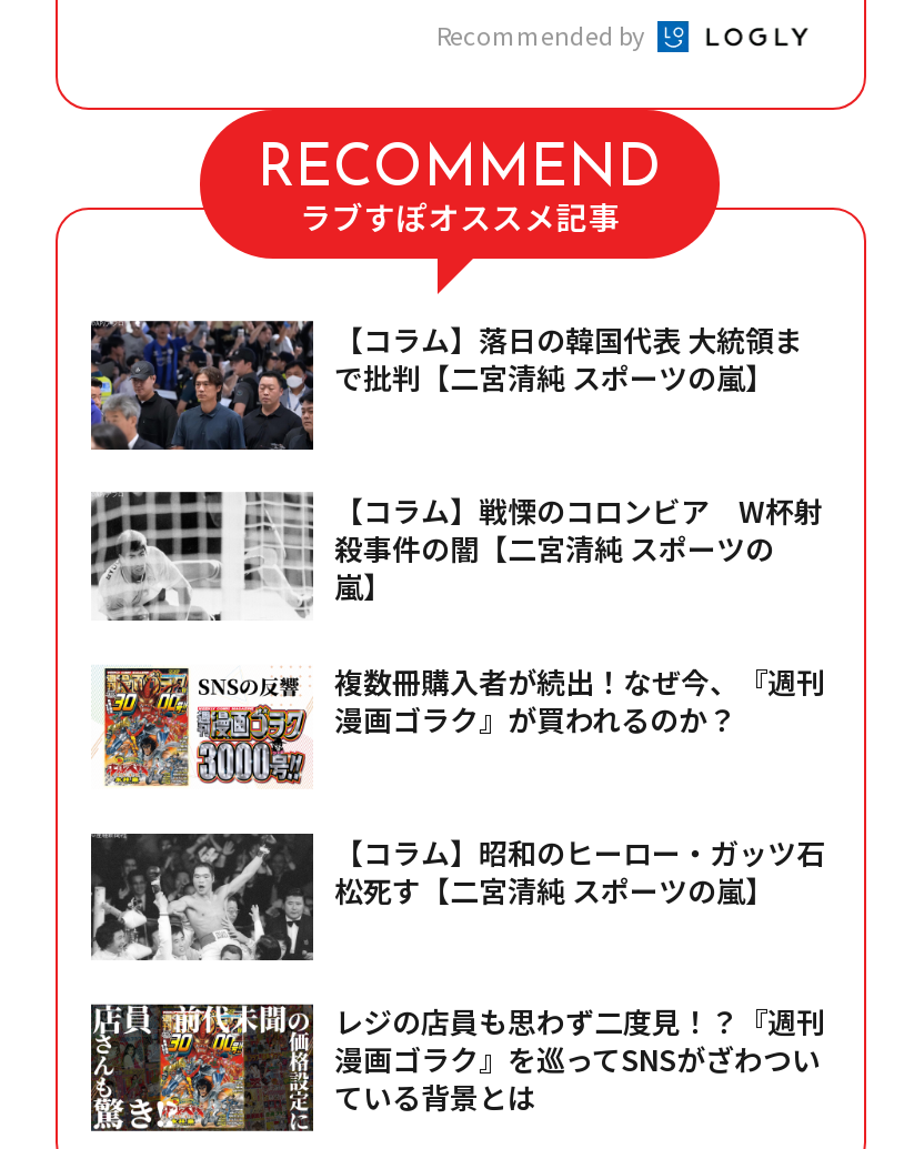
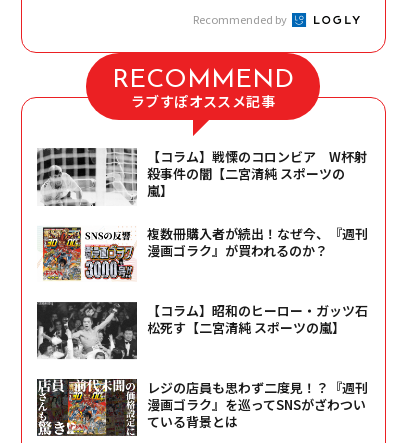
[89,319,803,452] [image] | 【コラム】落日の韓国代表 大統領ま | で批判【二宮清純 スポーツの嵐】 -> none

